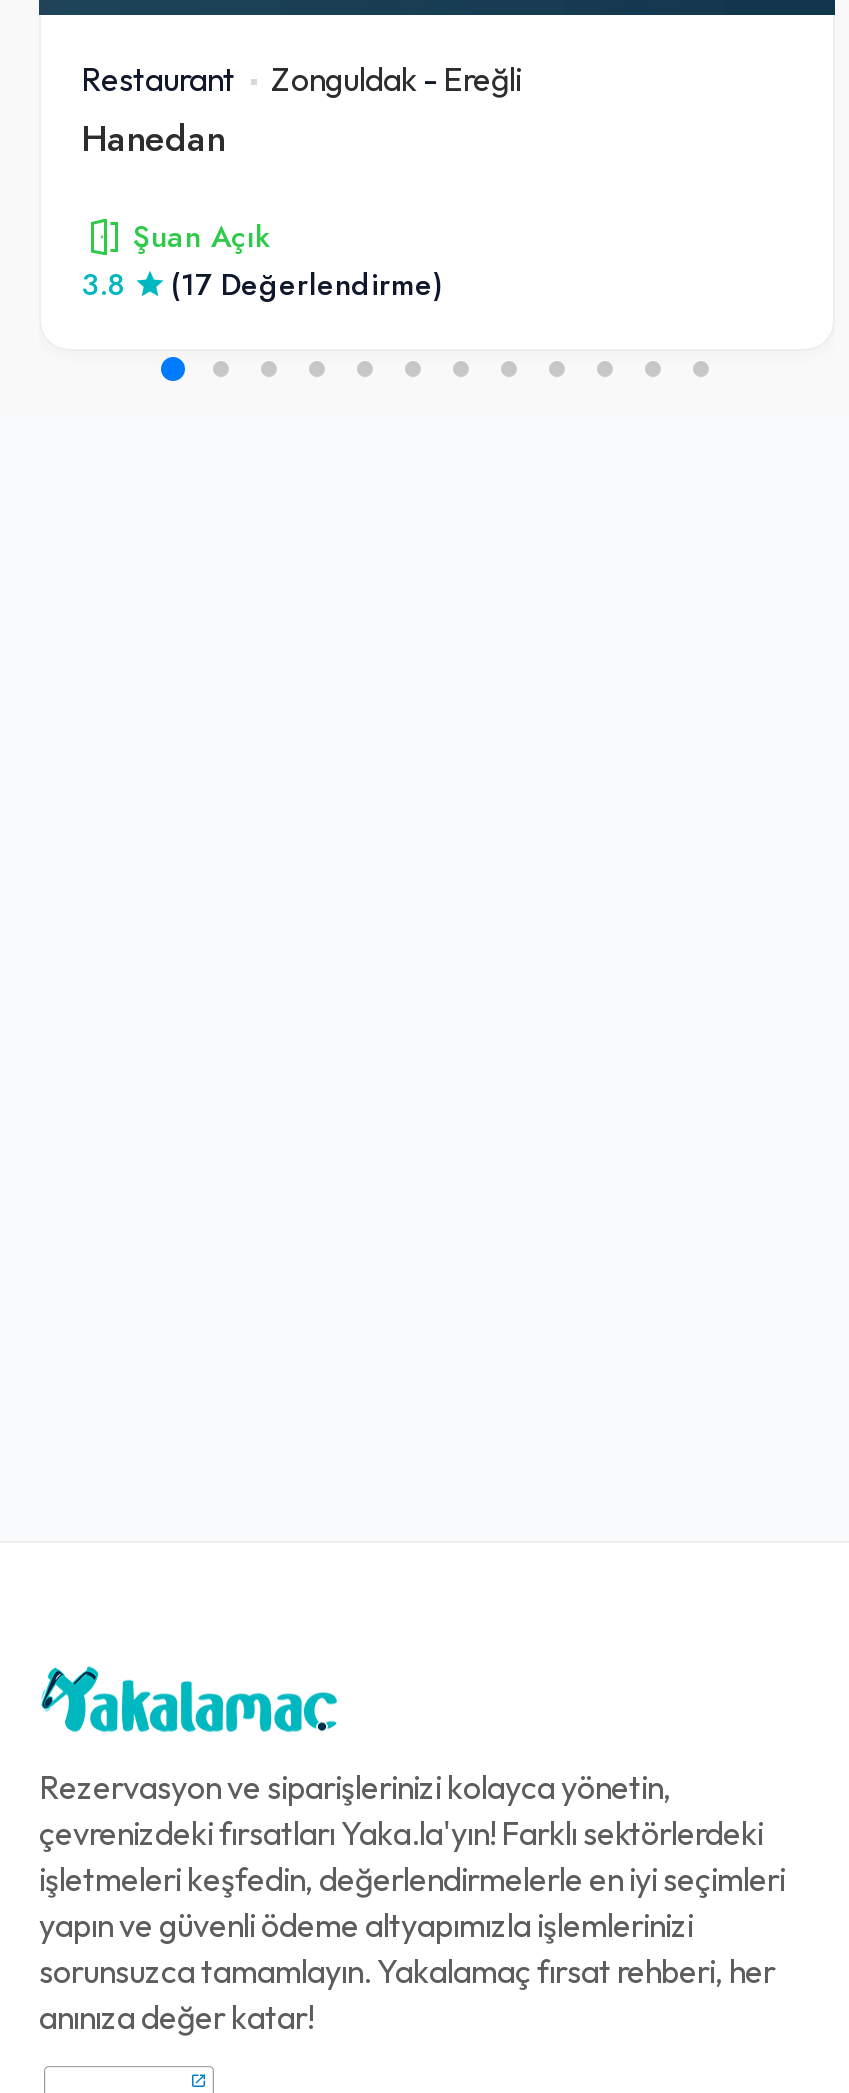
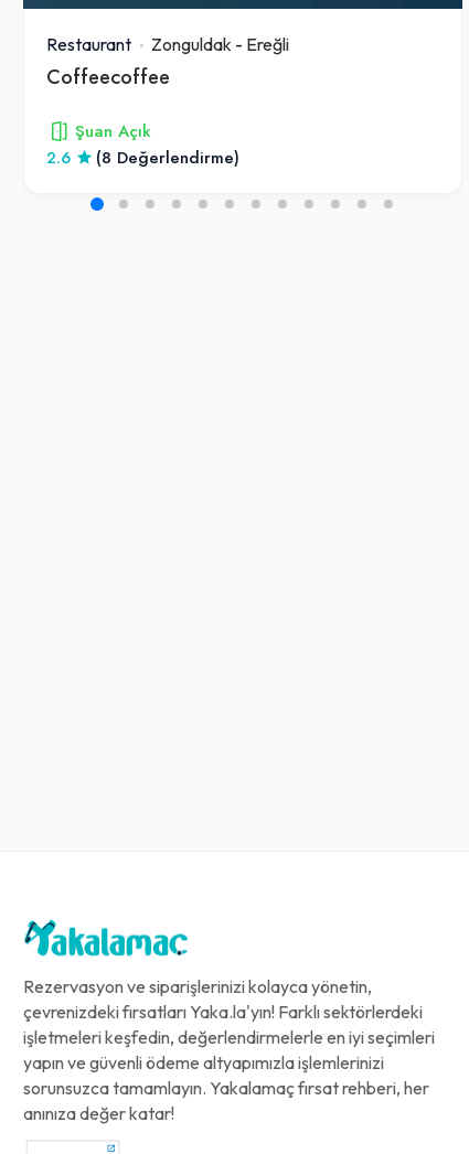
[81,113,225,163] Hanedan -> [46,63,170,90] Coffeecoffee
[81,265,125,305] 3.8 -> [46,147,71,169] 2.6
[171,265,443,305] (17 Değerlendirme) -> [96,147,239,169] (8 Değerlendirme)

